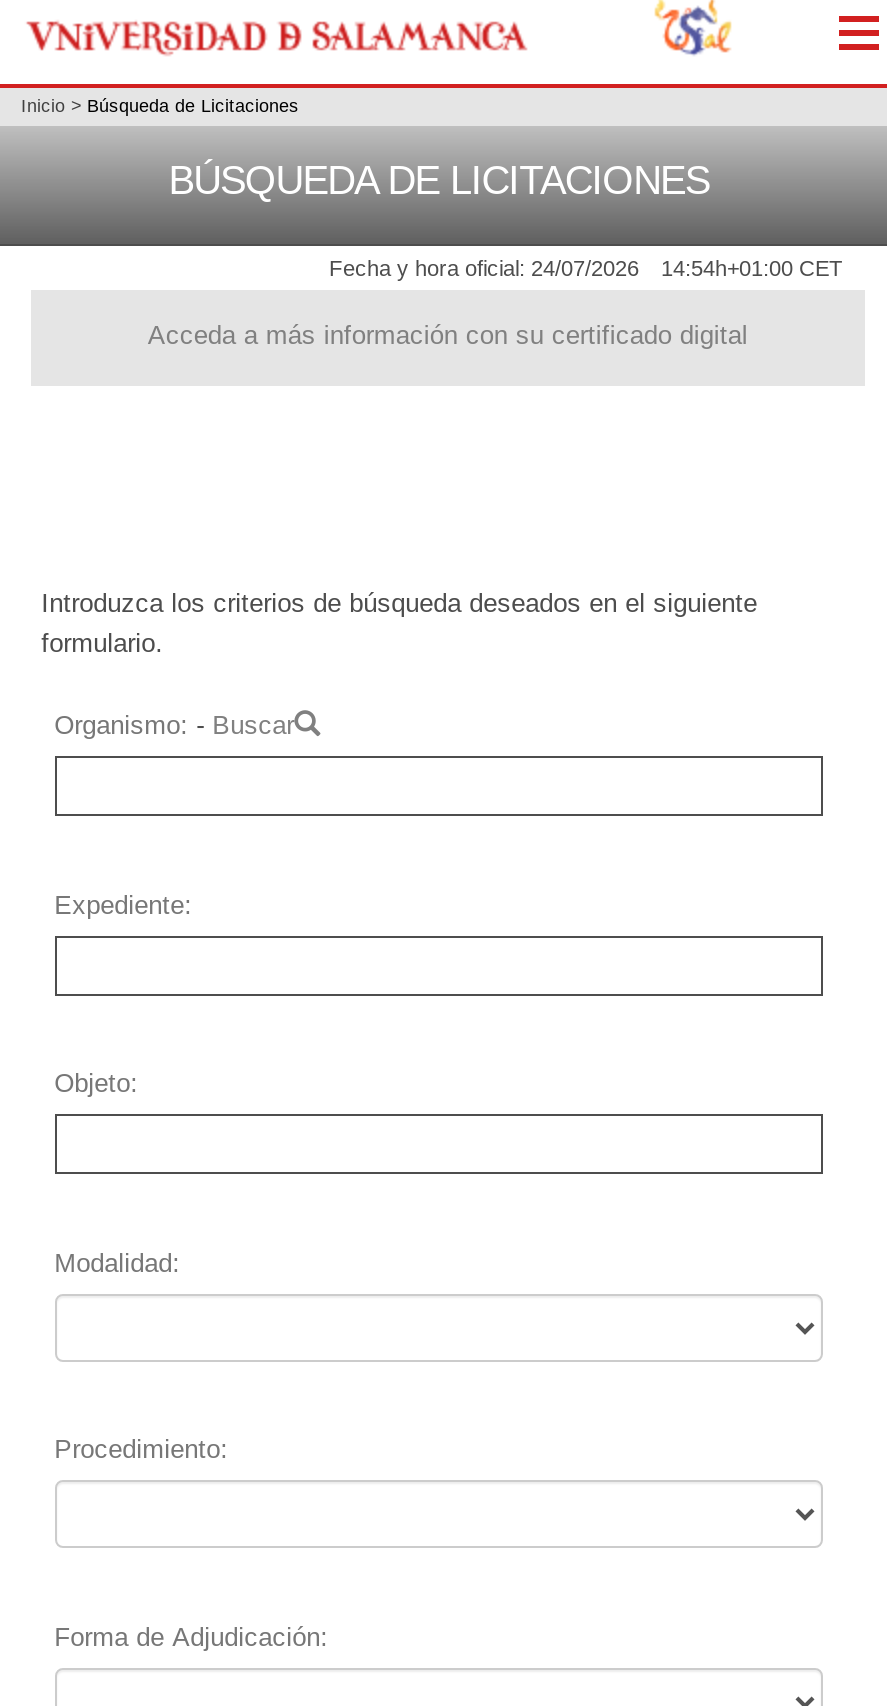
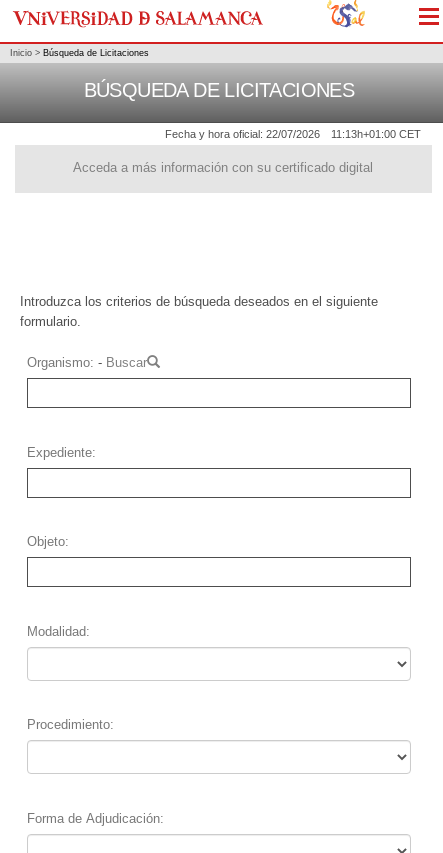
[329,257,639,281] Fecha y hora oficial: 24/07/2026 -> [165,128,320,140] Fecha y hora oficial: 22/07/2026
[661,257,843,281] 14:54h+01:00 CET -> [331,128,421,140] 11:13h+01:00 CET

